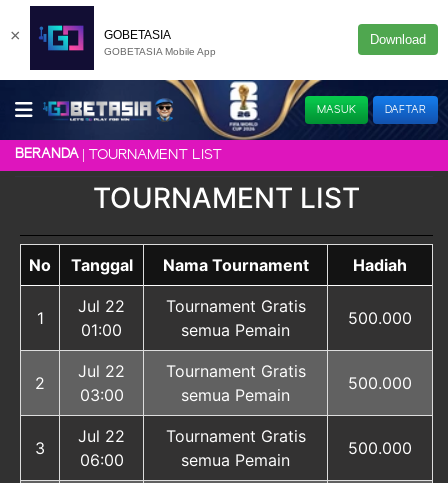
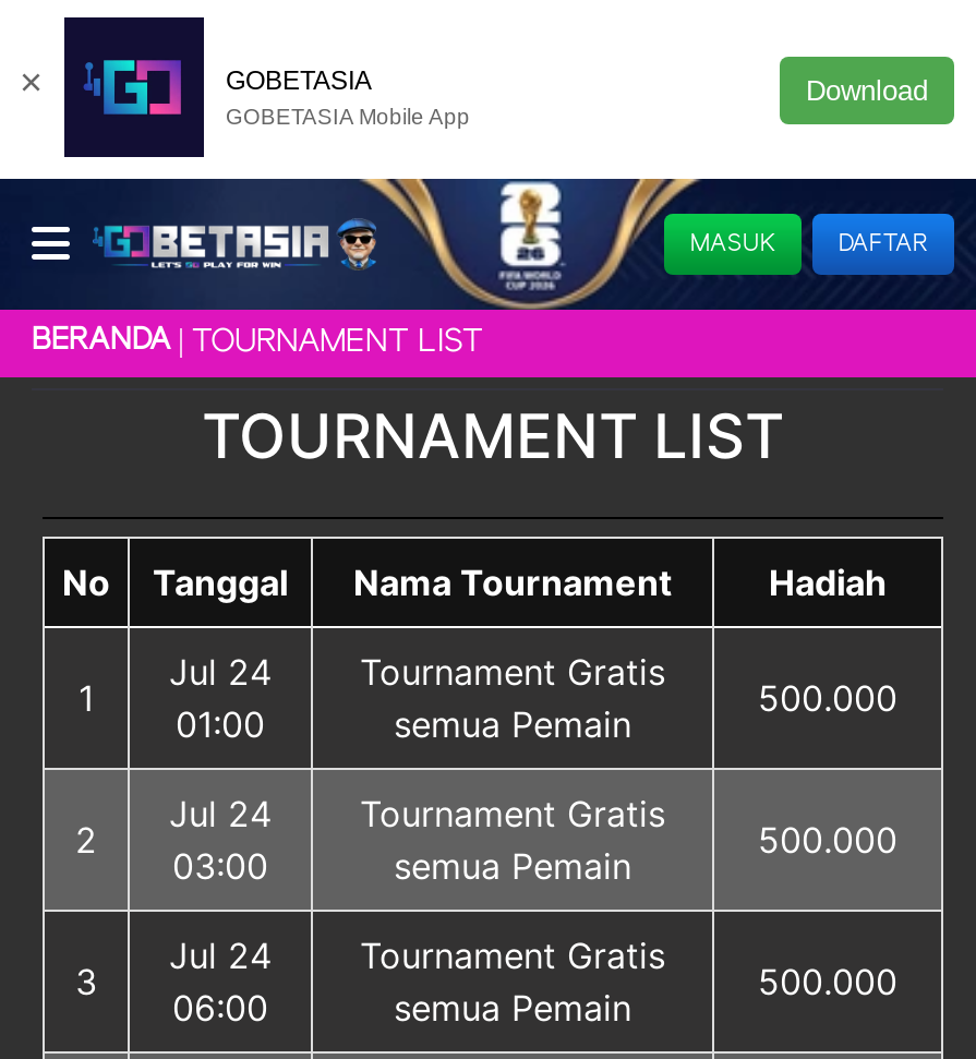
[78,296,125,316] Jul 22 -> [169,650,272,694] Jul 24
[78,361,125,381] Jul 22 -> [169,792,272,835] Jul 24
[78,426,125,446] Jul 22 -> [169,934,272,977] Jul 24

